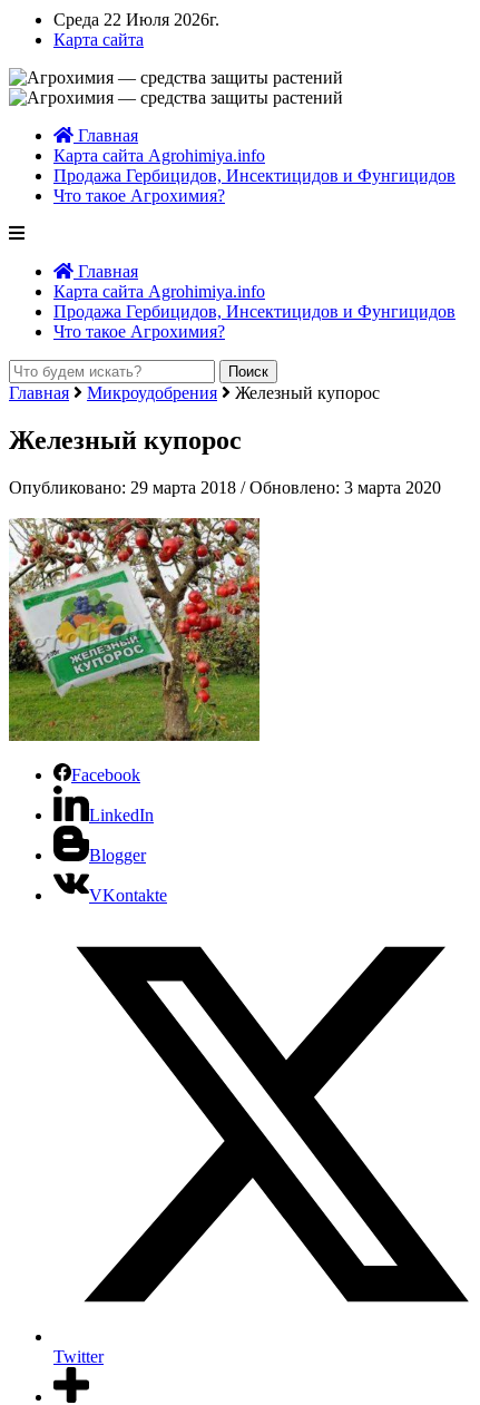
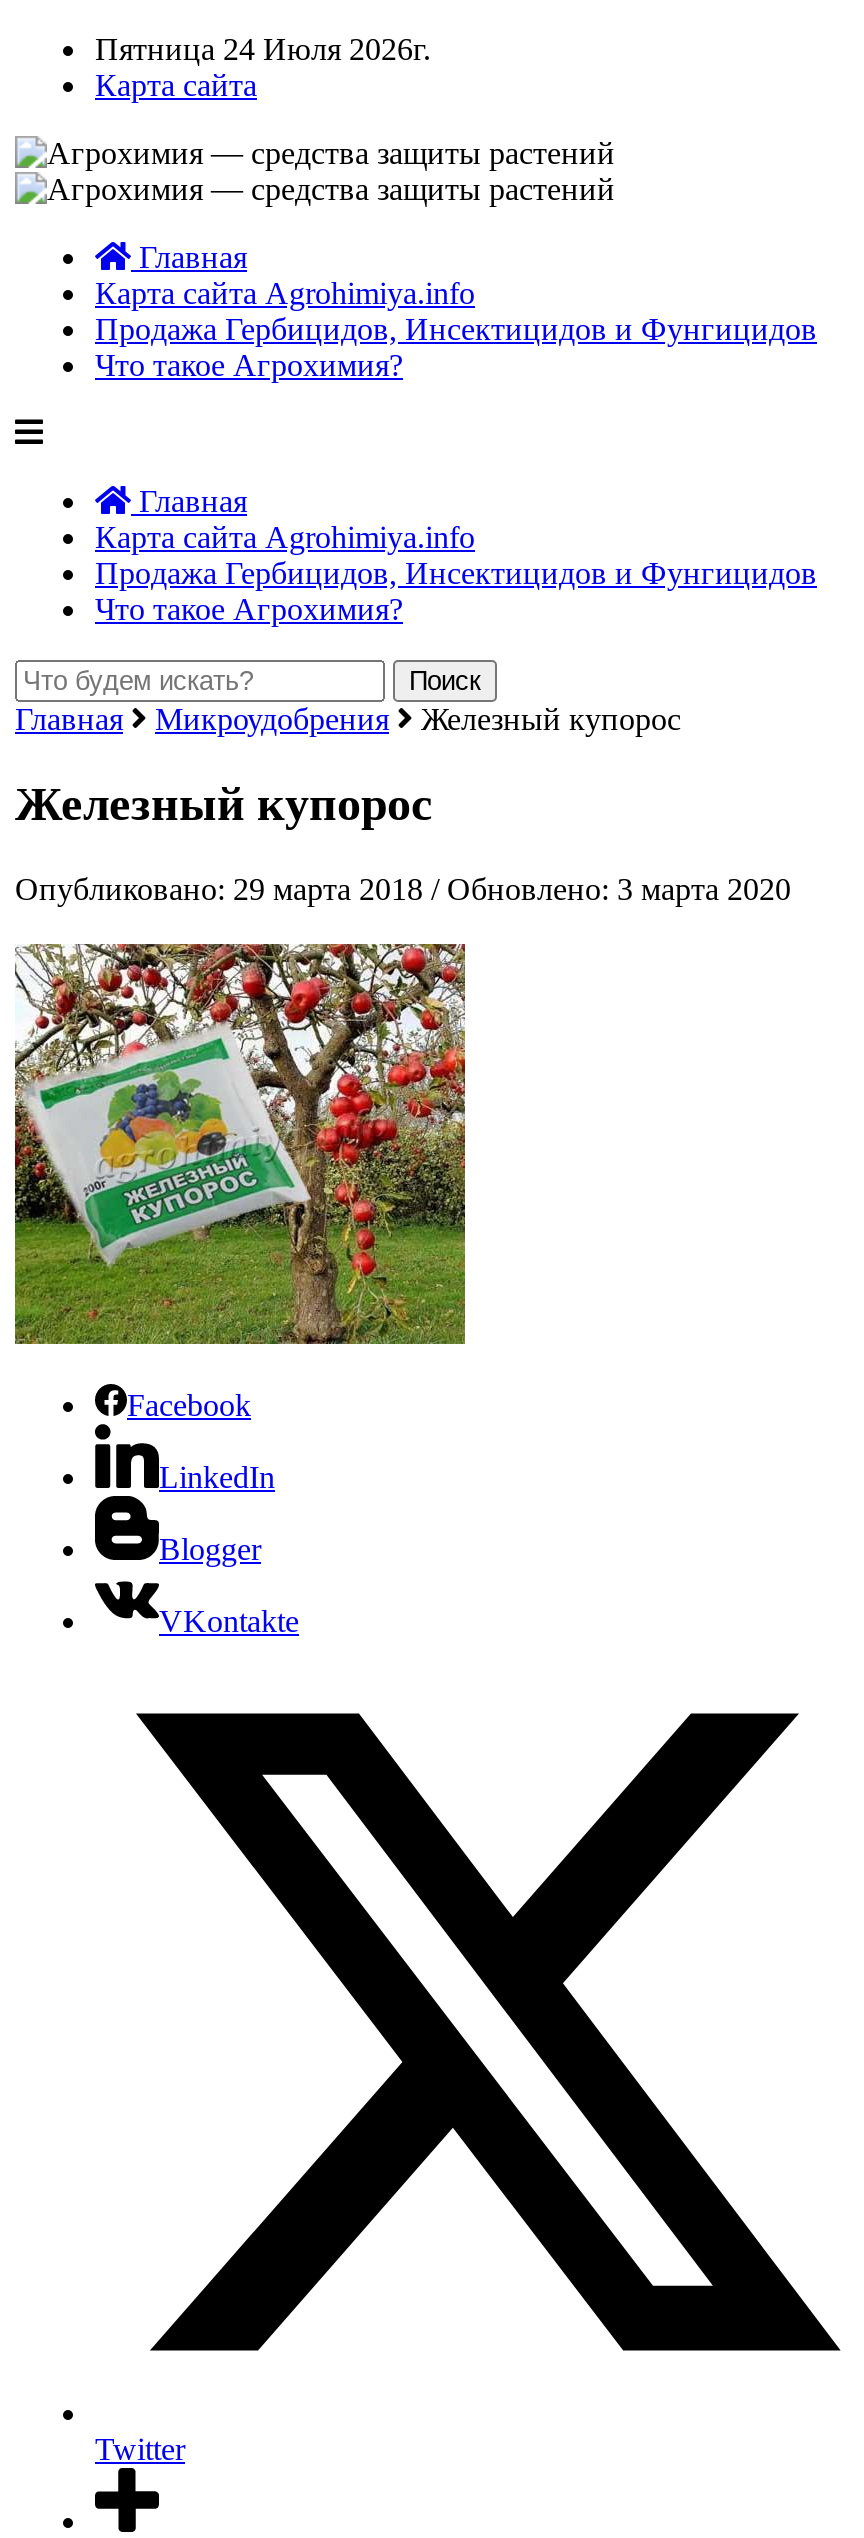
[53,10,219,29] Среда 22 Июля 2026г. -> [95,32,431,66] Пятница 24 Июля 2026г.

